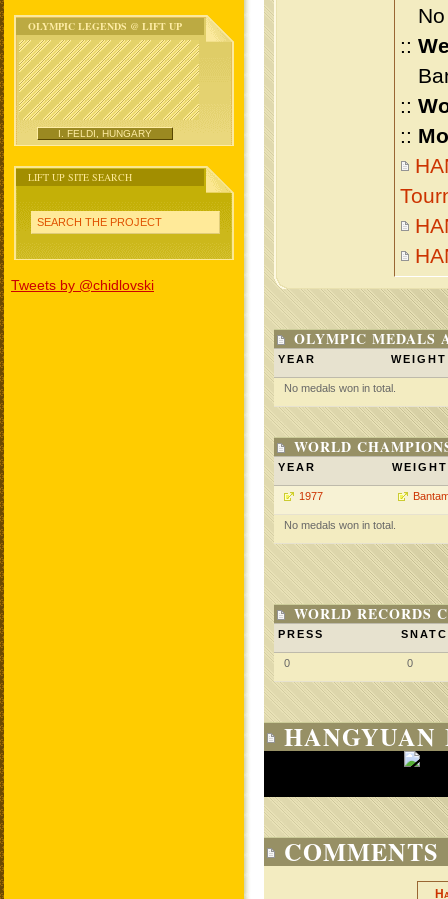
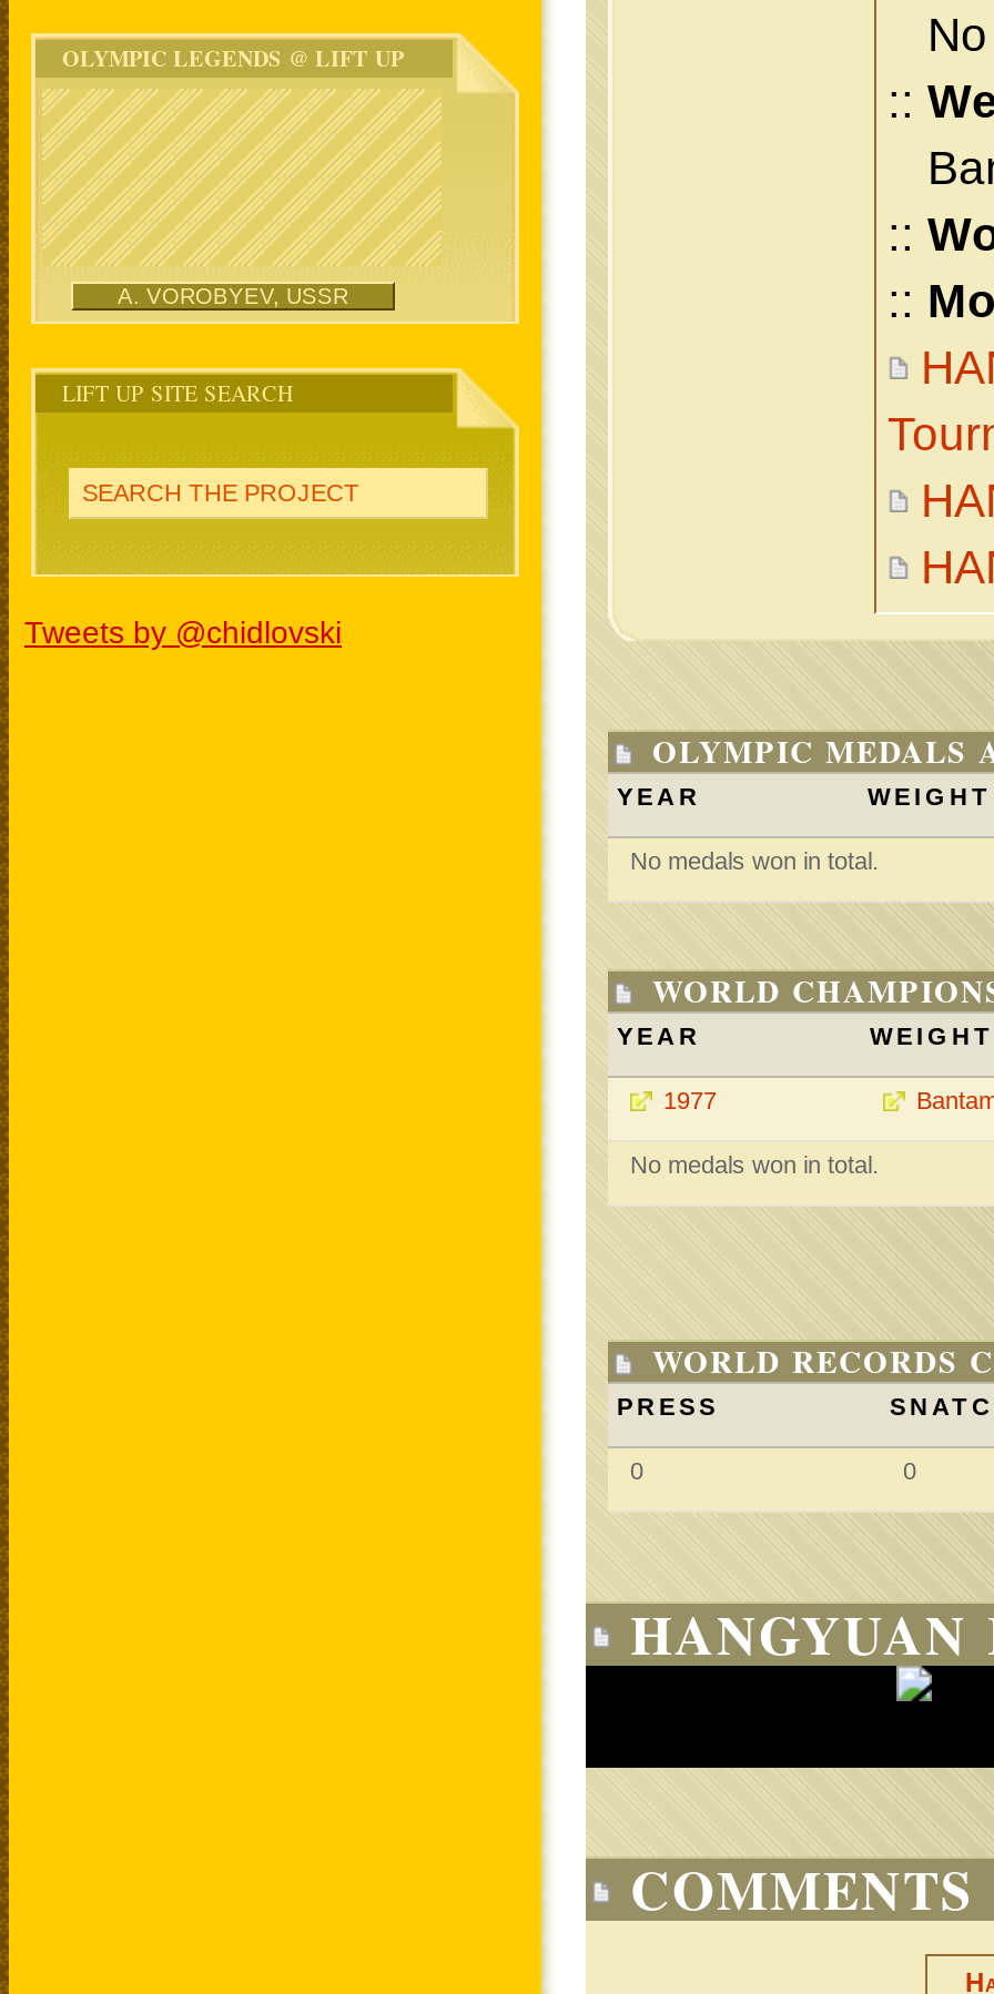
[58,127,152,138] I. FELDI, HUNGARY -> [118,283,348,307] A. VOROBYEV, USSR

